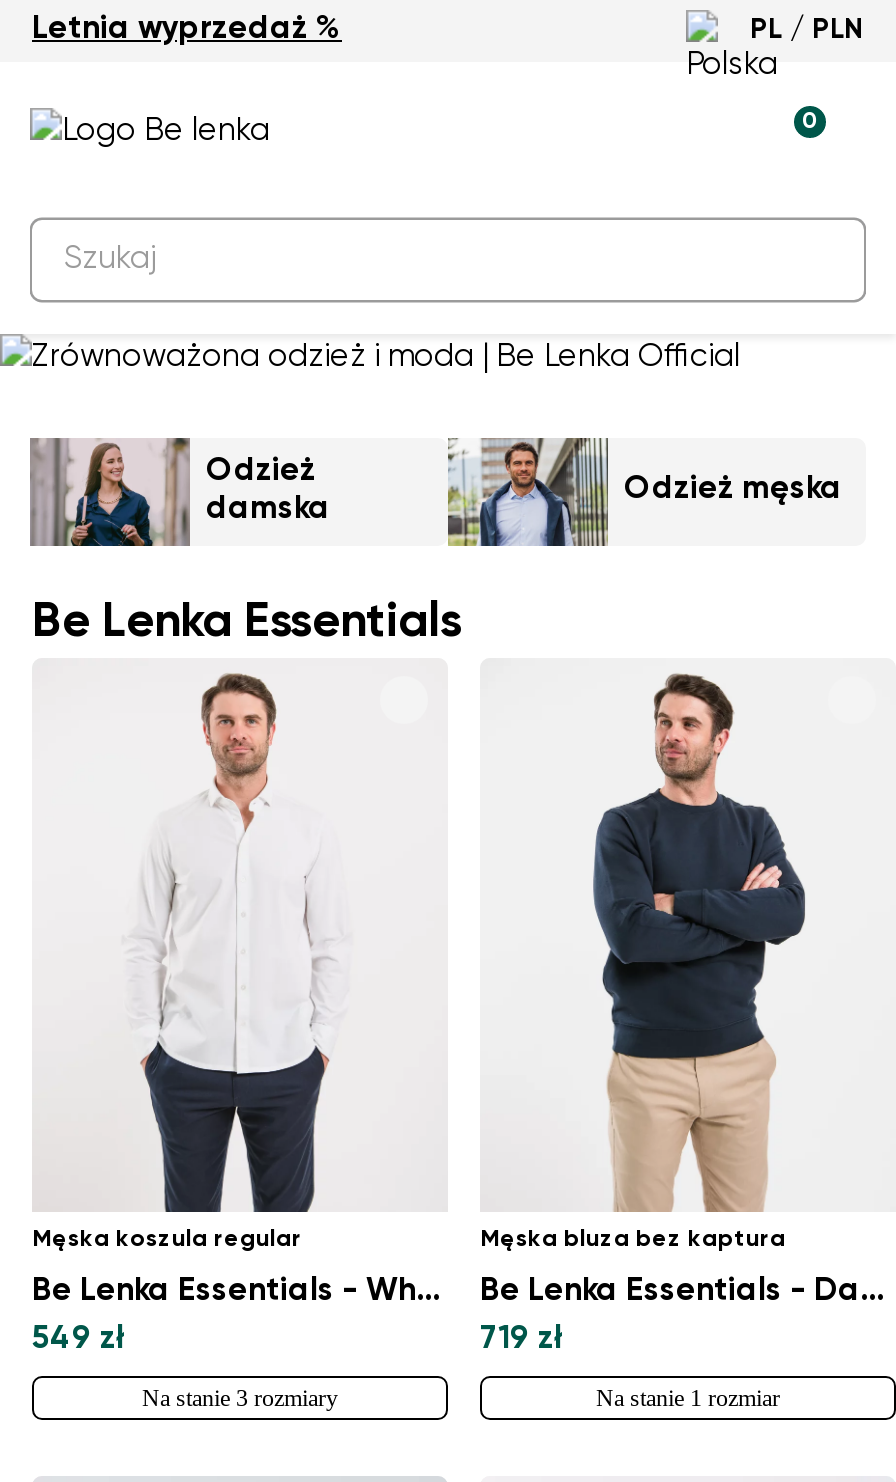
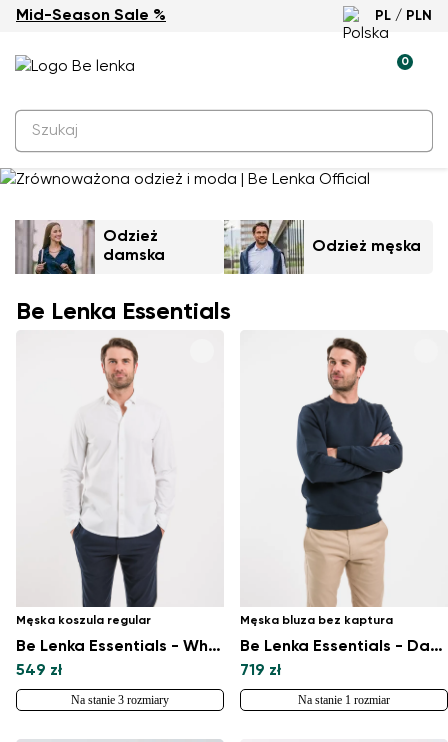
[32,14,342,46] Letnia wyprzedaż % -> [16,8,166,24] Mid-Season Sale %

